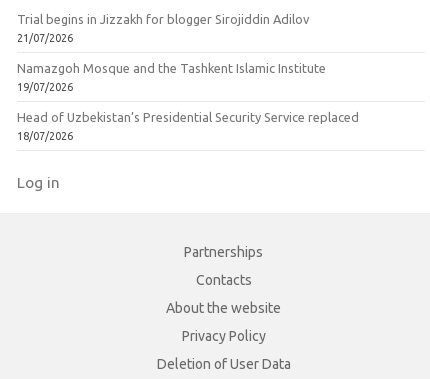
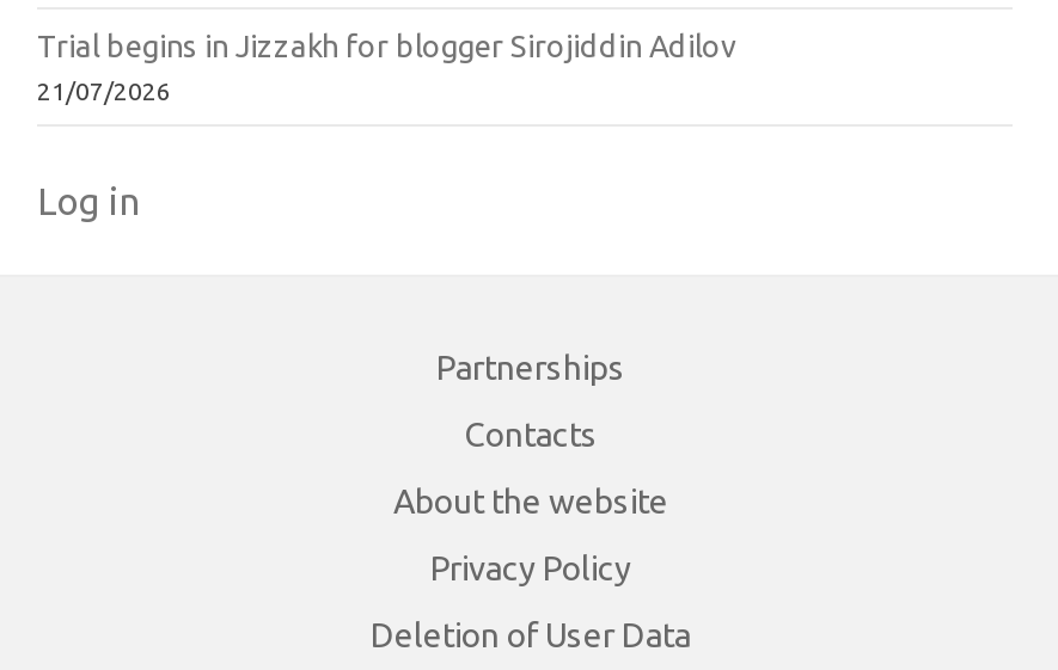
[17,61,359,142] Namazgoh Mosque and the Tashkent Islamic Institute | 19/07/2026 | Head of Uzbekistan’s Presidential Security Service replaced | 18/07/2026 -> none

